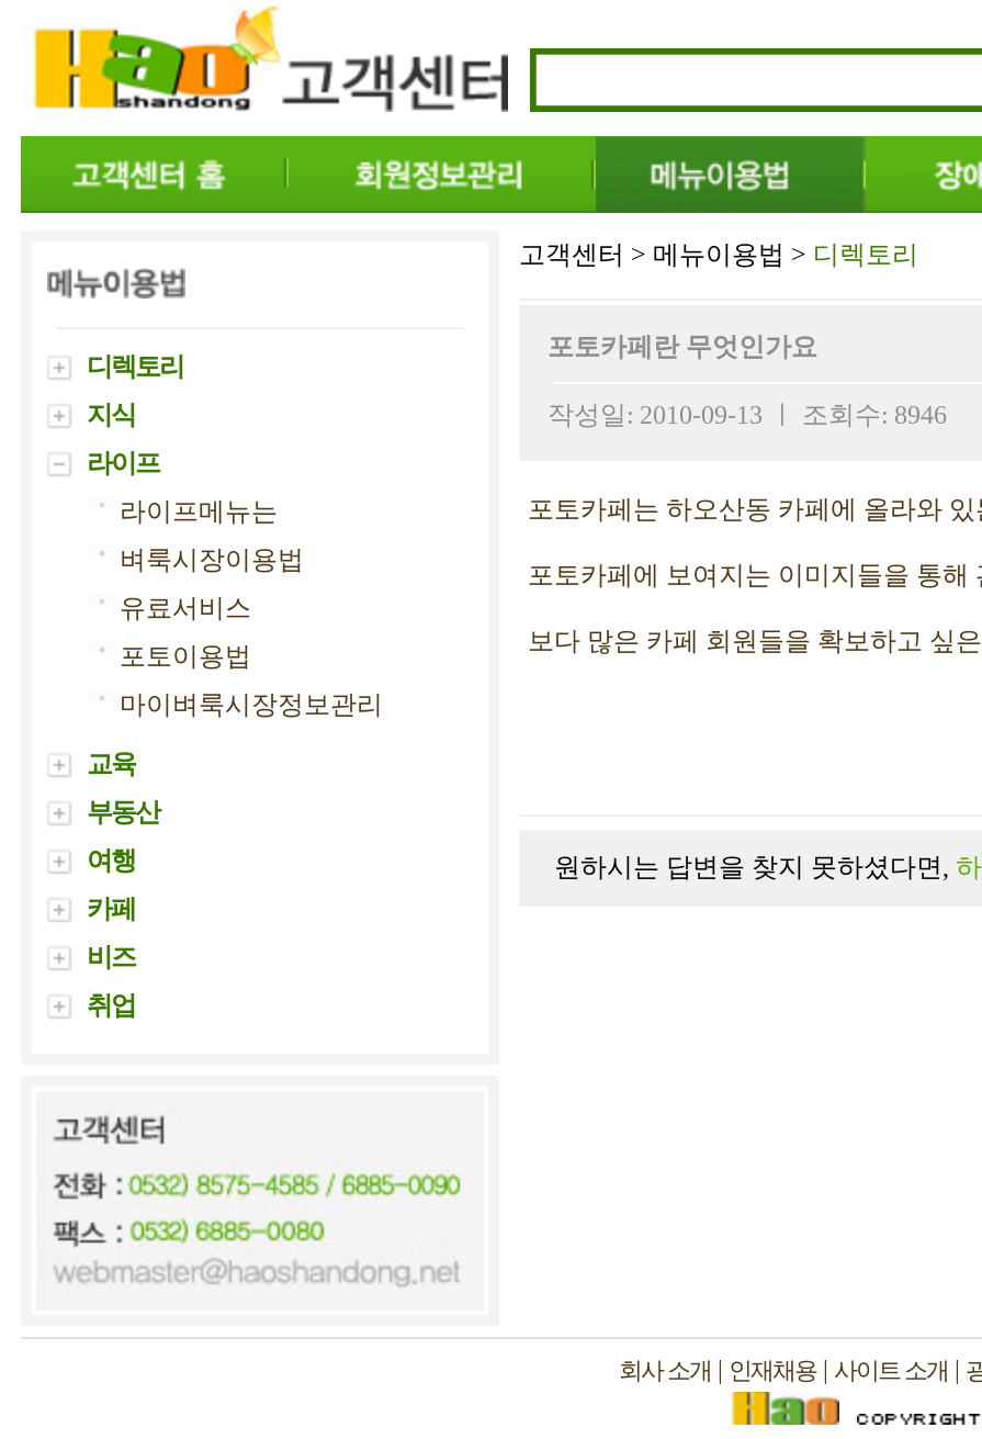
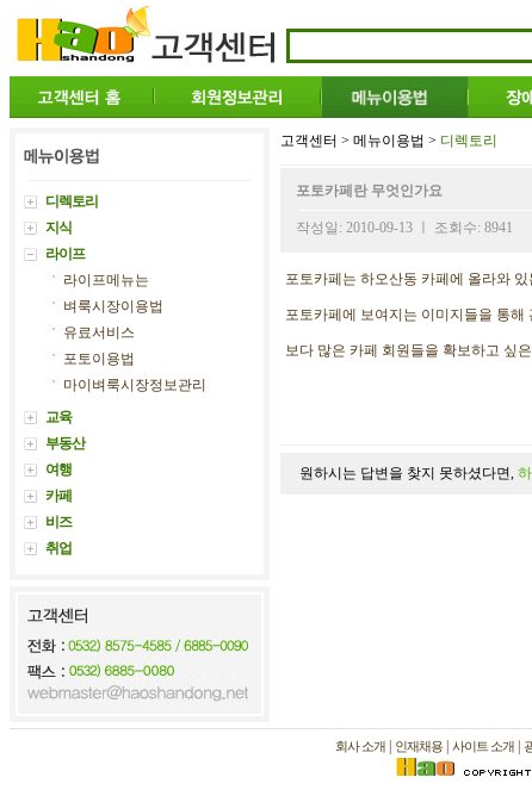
[548,400,947,430] 작성일: 2010-09-13 ㅣ 조회수: 8946 -> [296,219,513,236] 작성일: 2010-09-13 ㅣ 조회수: 8941

